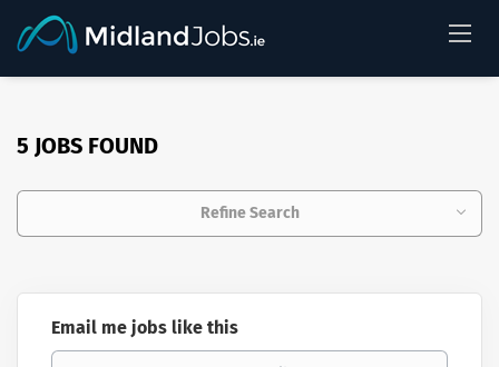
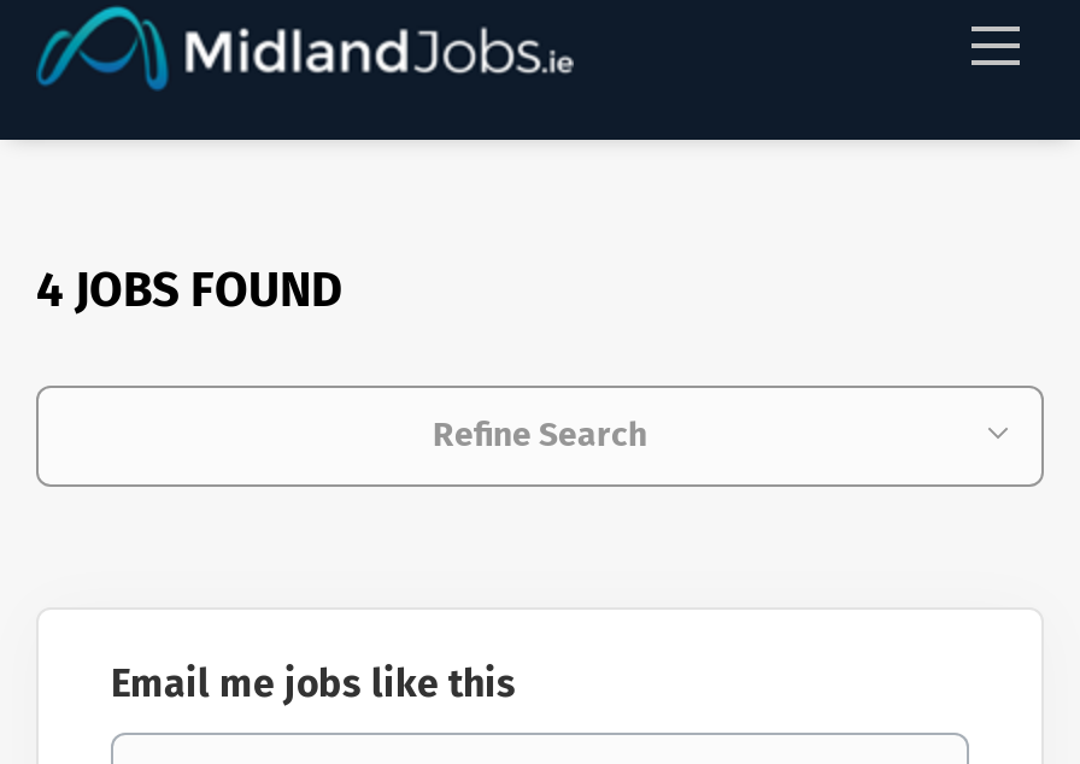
[17,132,158,159] 5 JOBS FOUND -> [36,260,342,318] 4 JOBS FOUND

